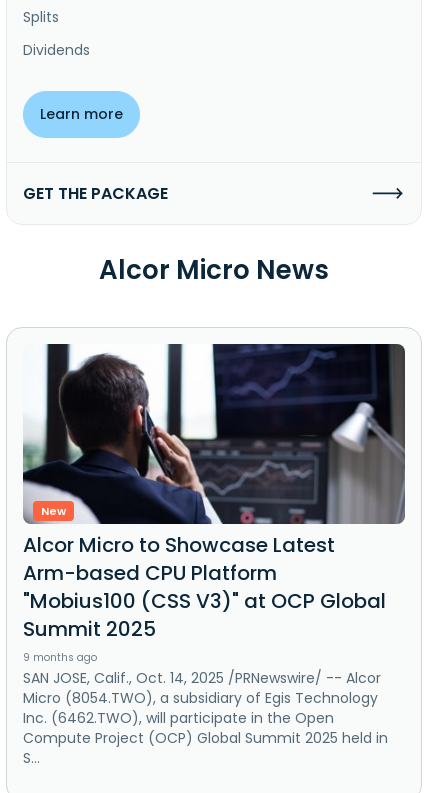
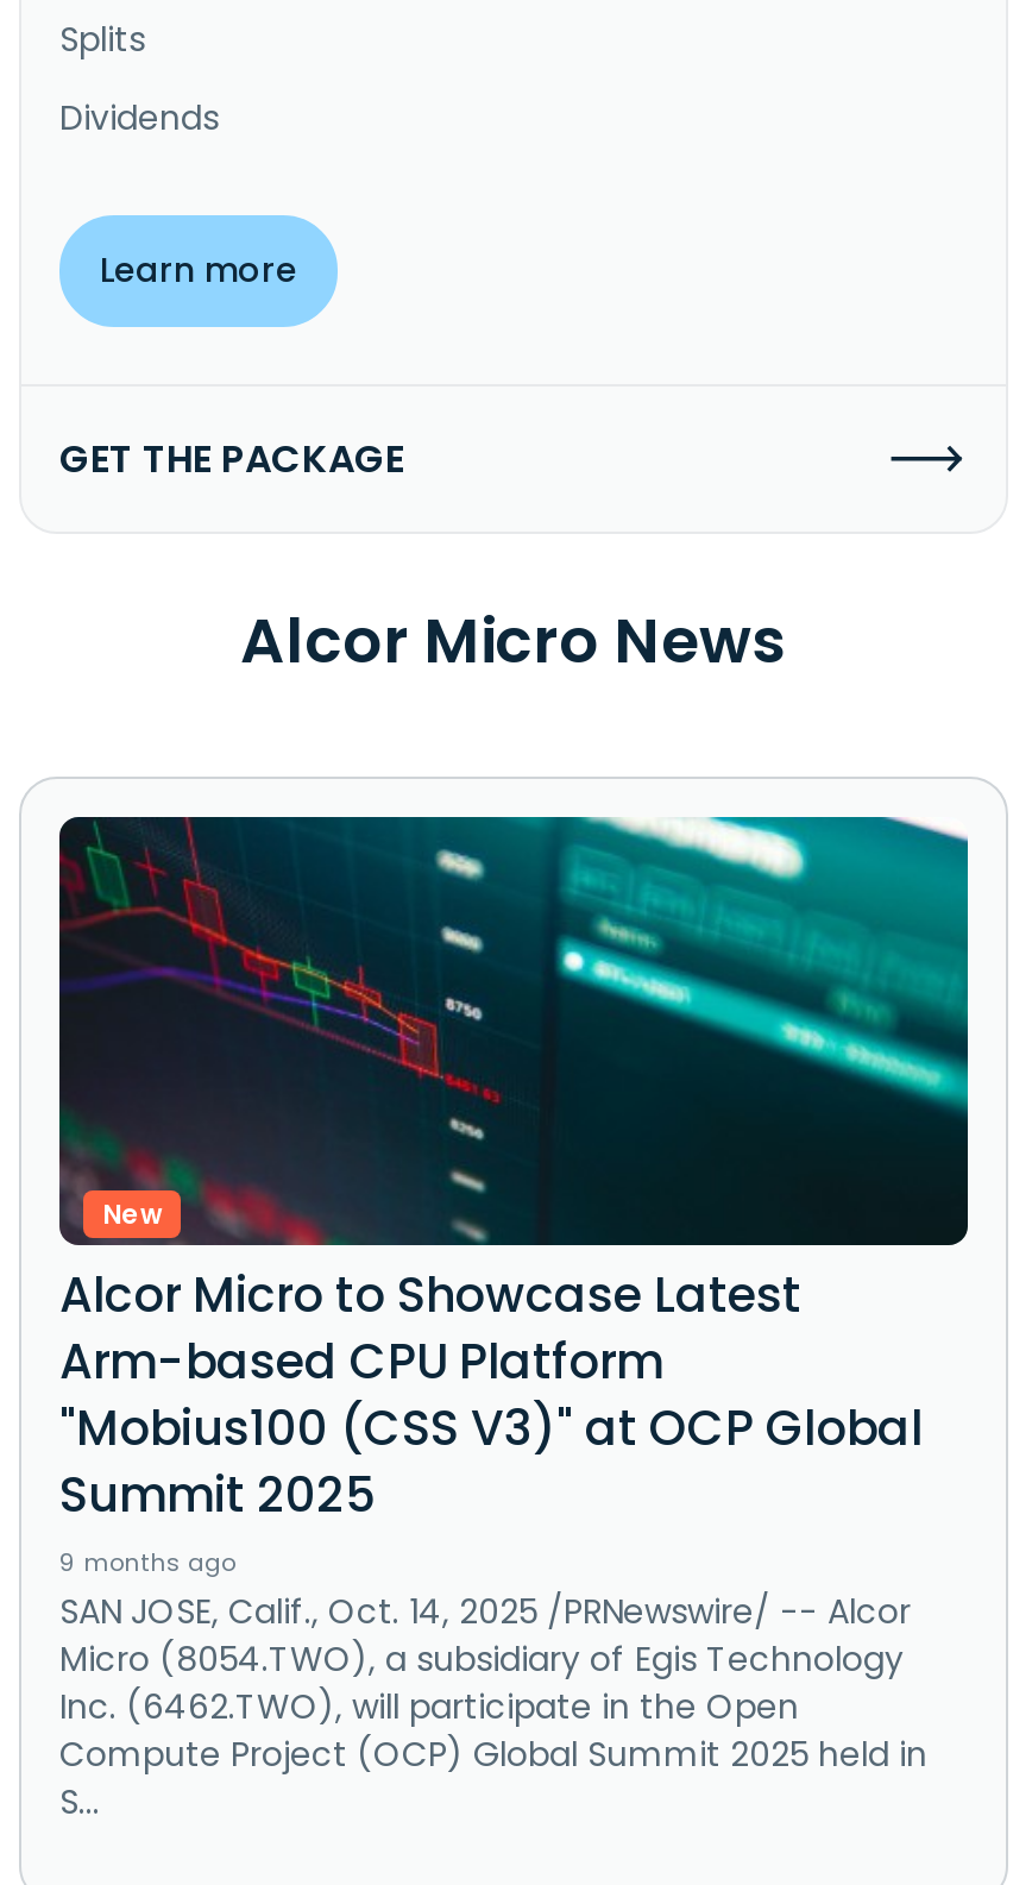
[22,343,406,525] [image] -> [57,815,970,1248] [image]

